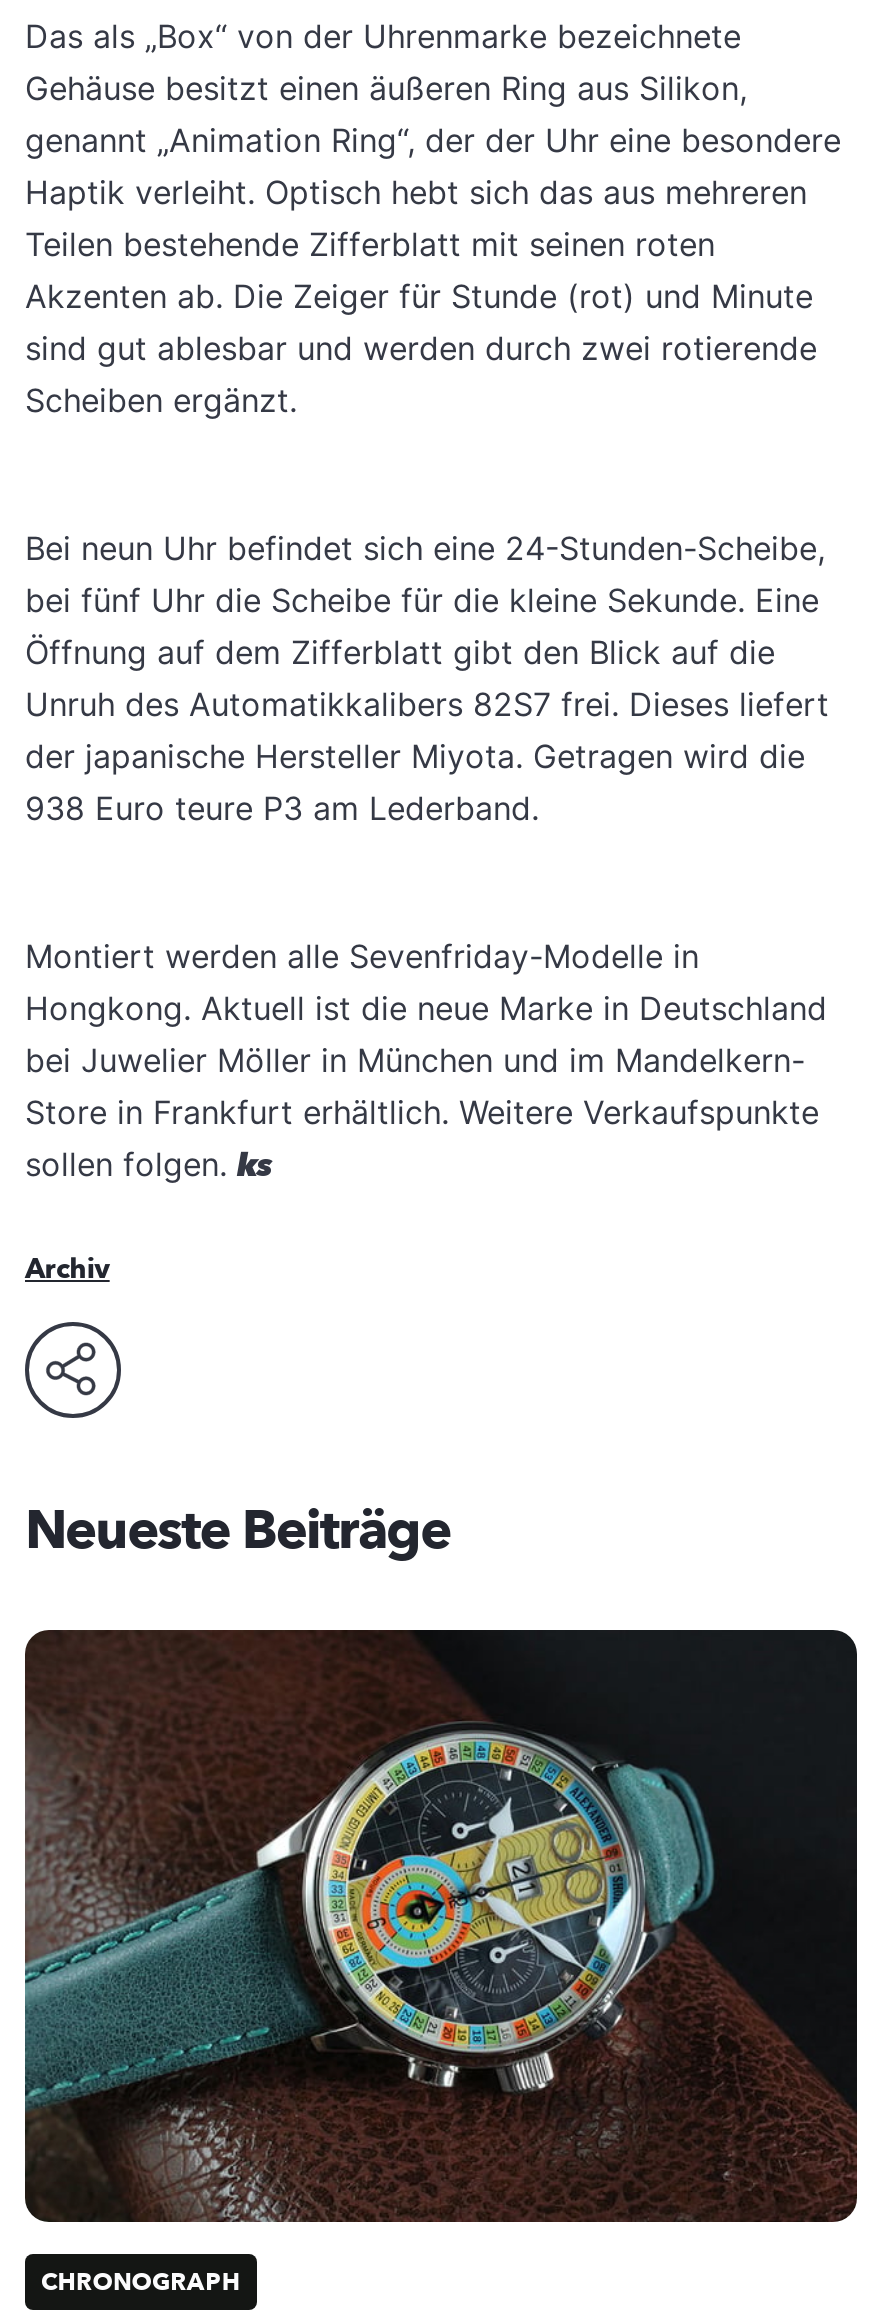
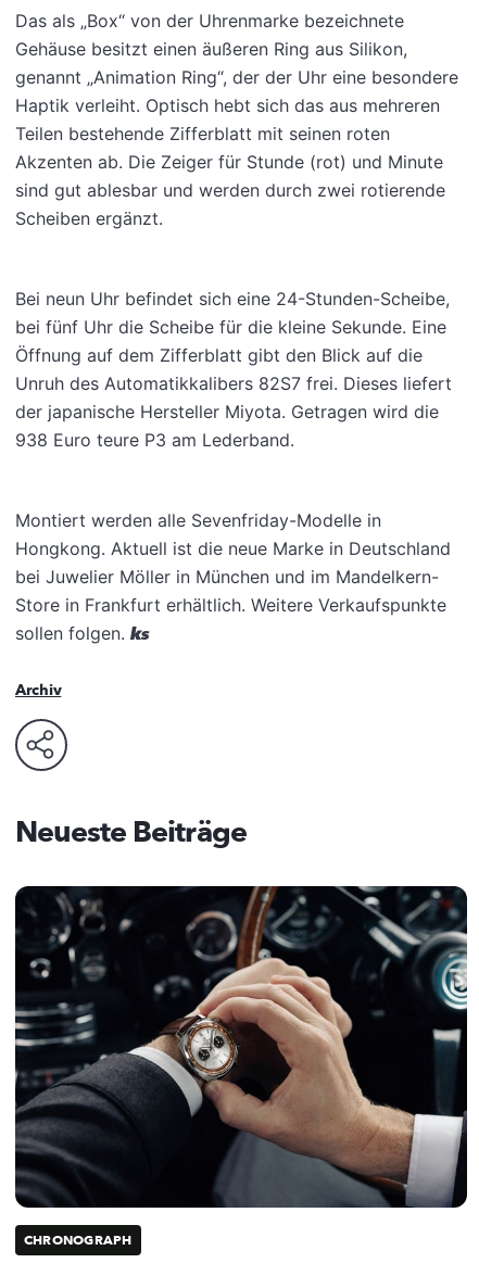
[23,1630,859,2224] [image] -> [15,885,467,1208] [image]

